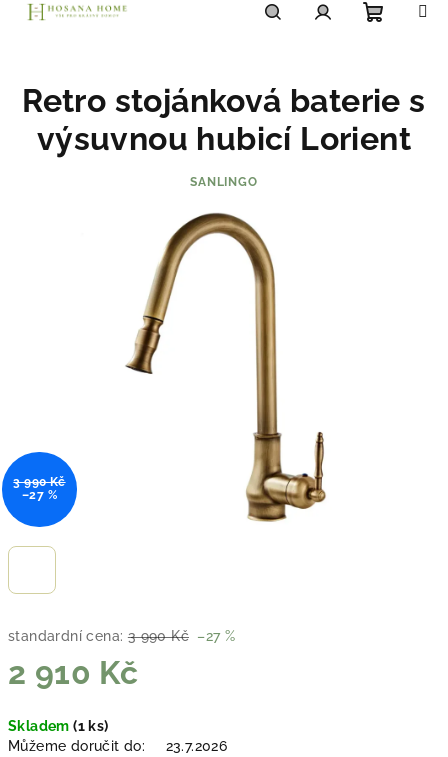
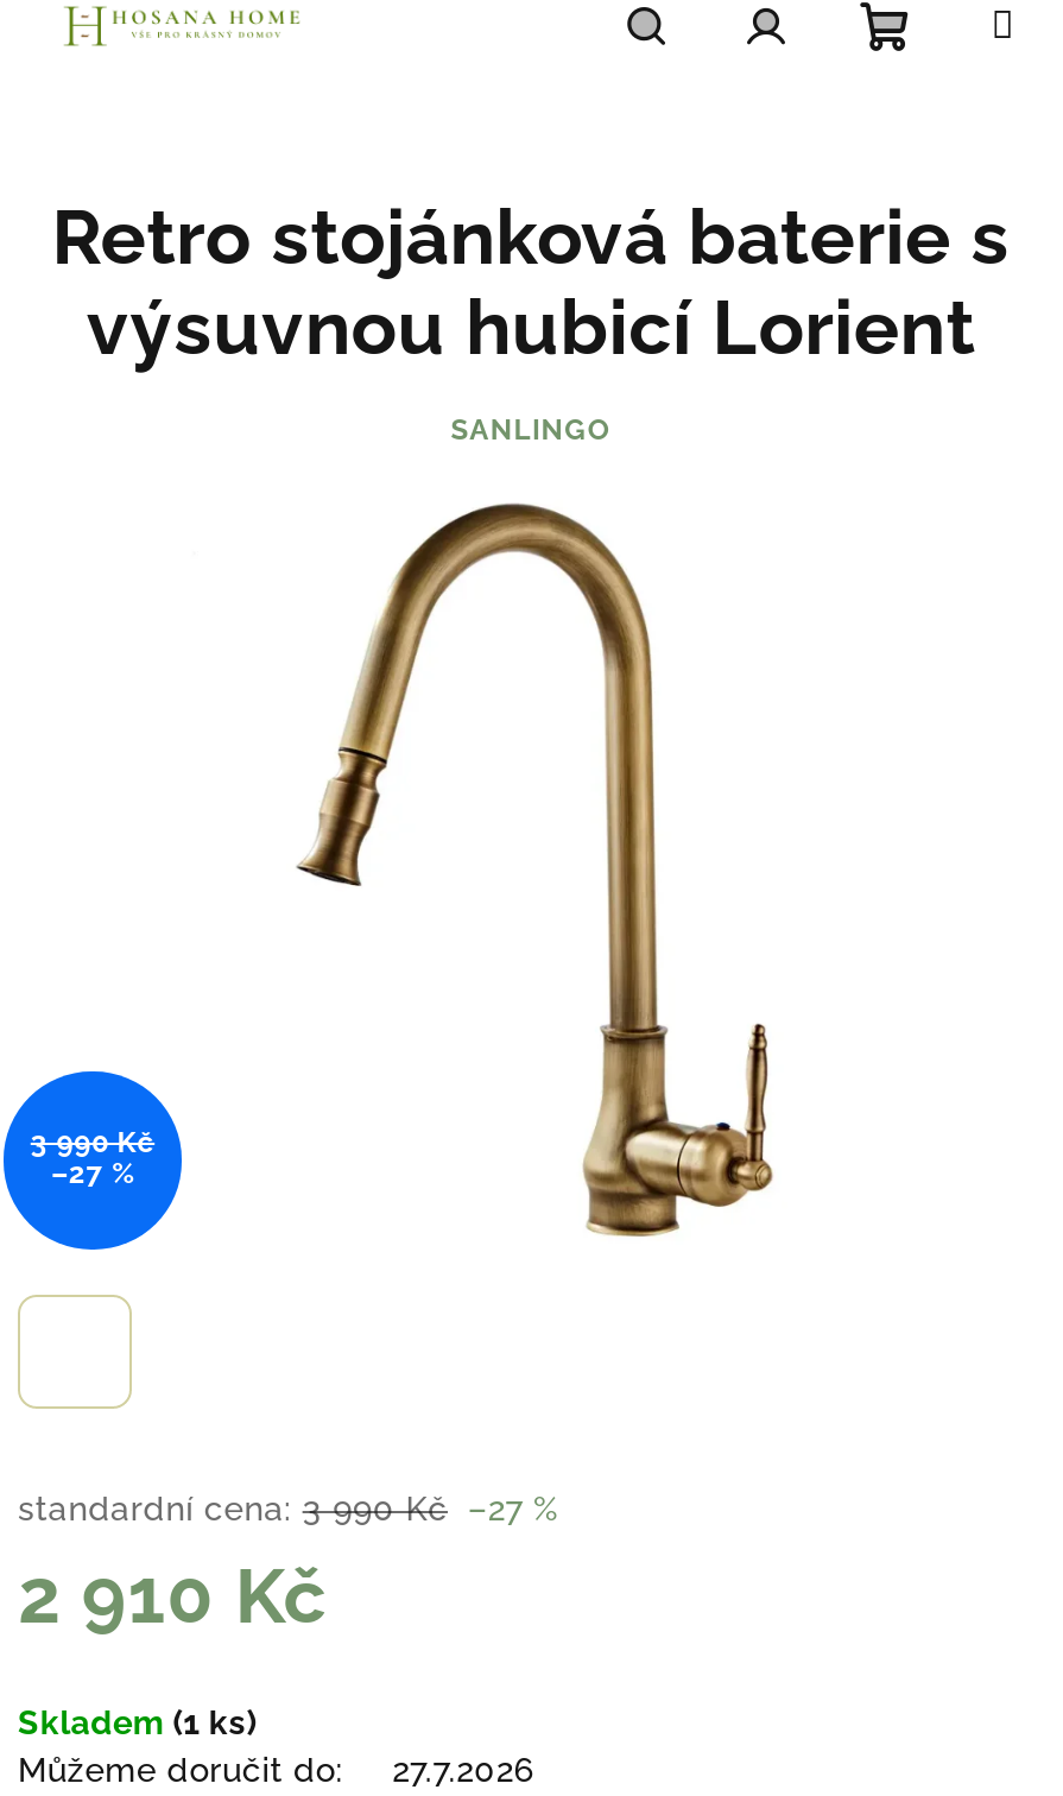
[8,738,227,754] Můžeme doručit do: 23.7.2026 -> [18,1751,534,1789] Můžeme doručit do: 27.7.2026

